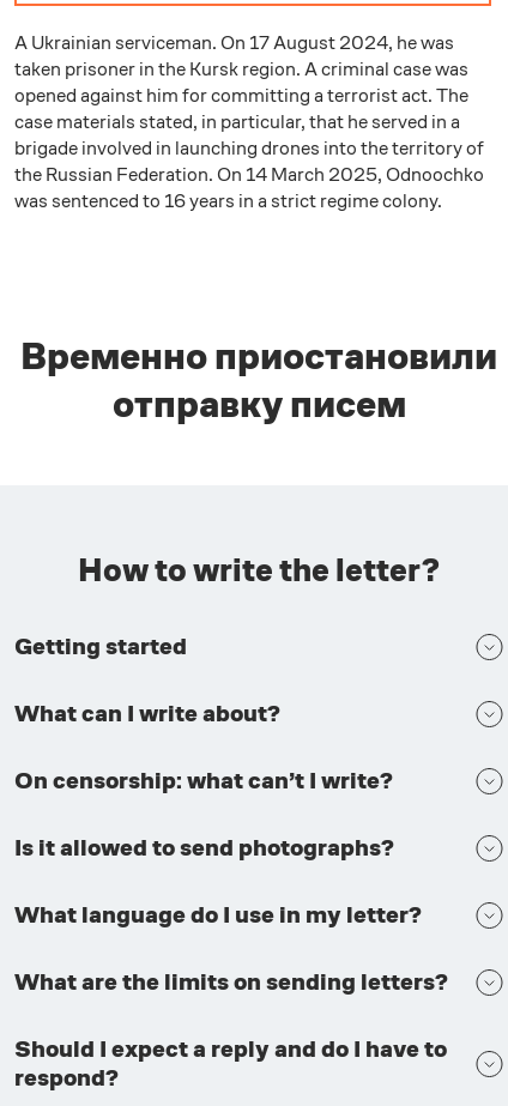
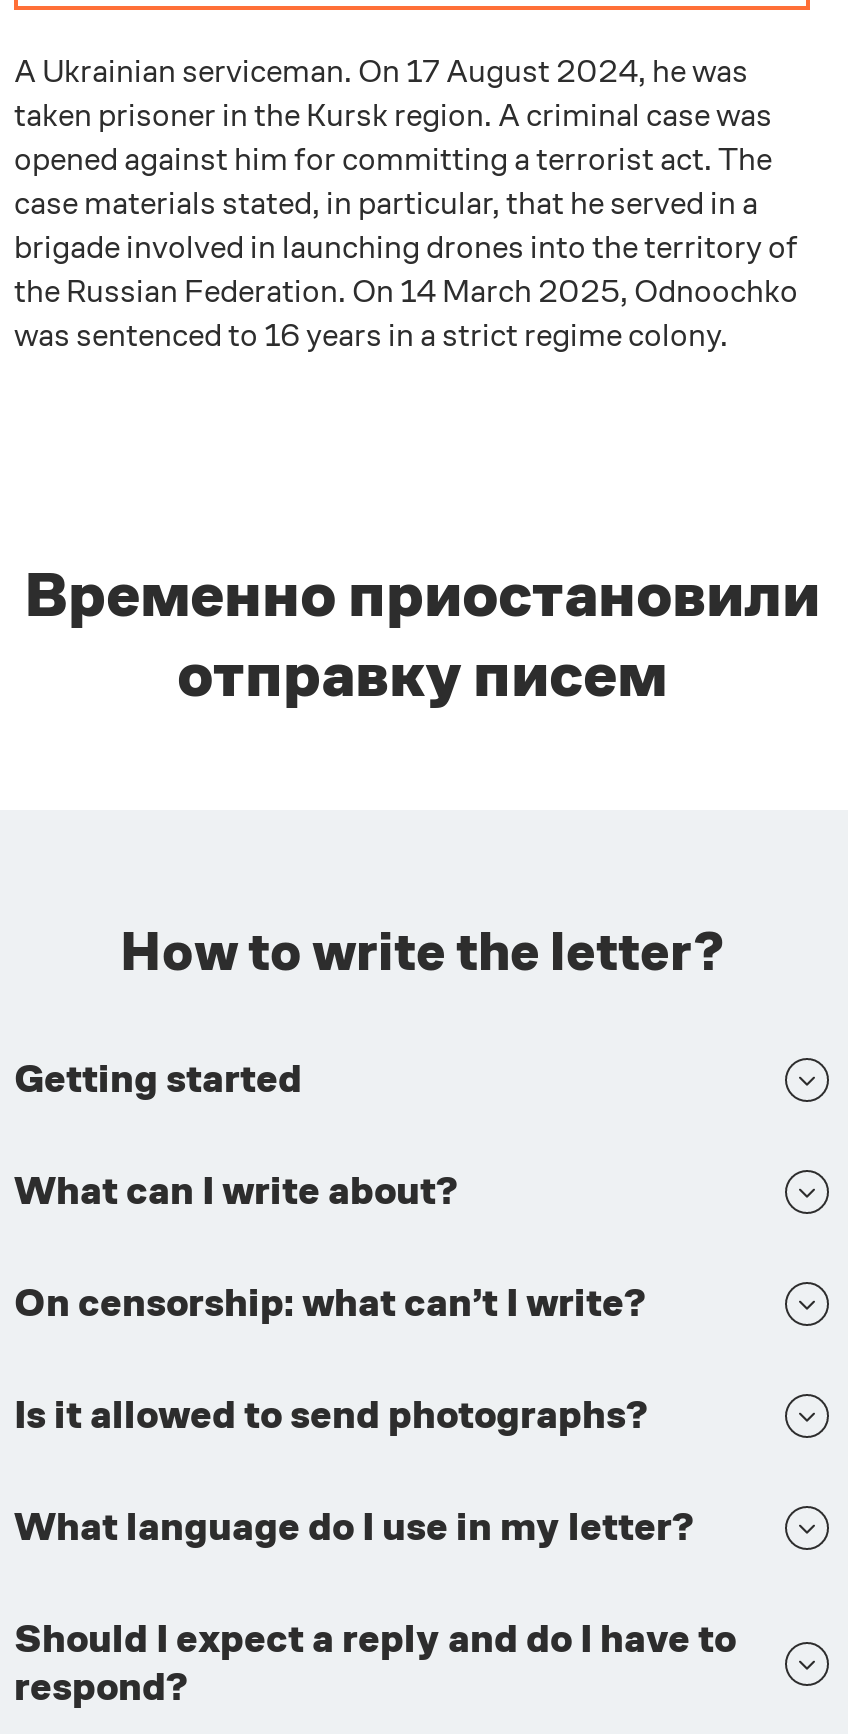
[14,967,448,997] What are the limits on sending letters? -> none

